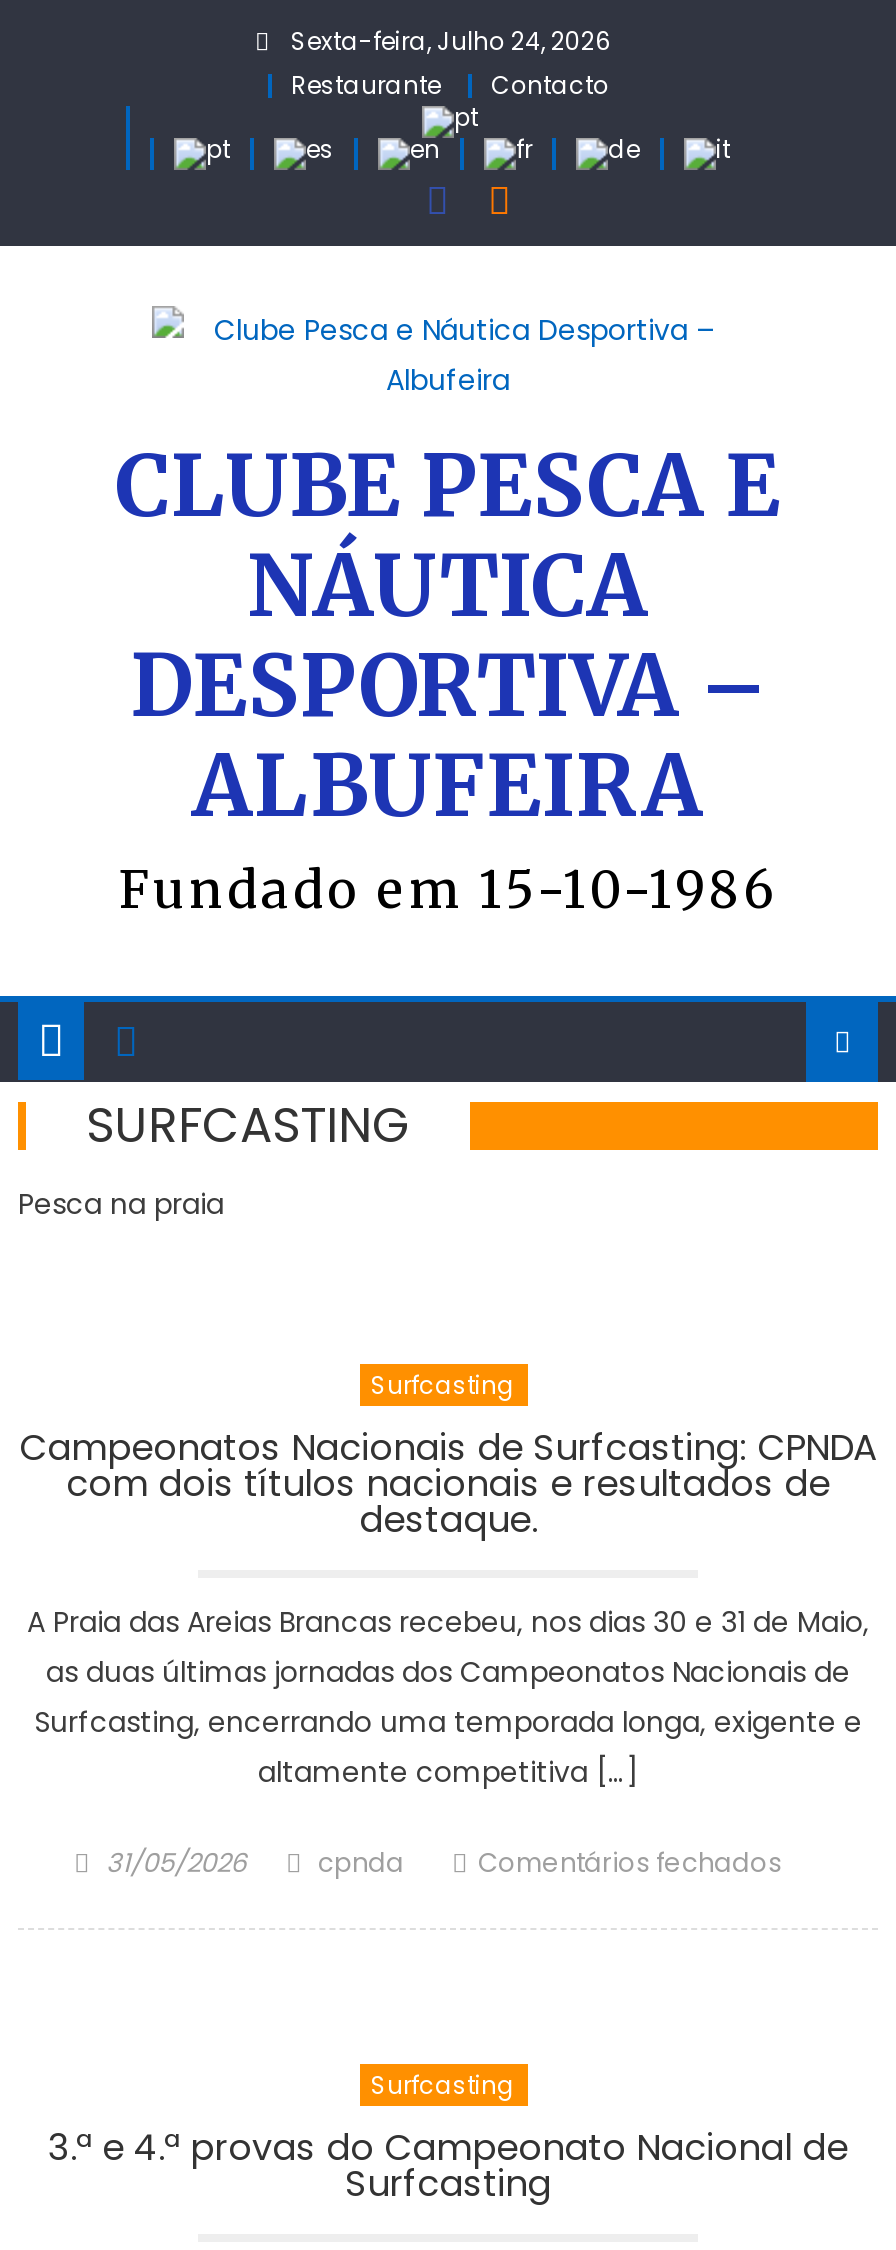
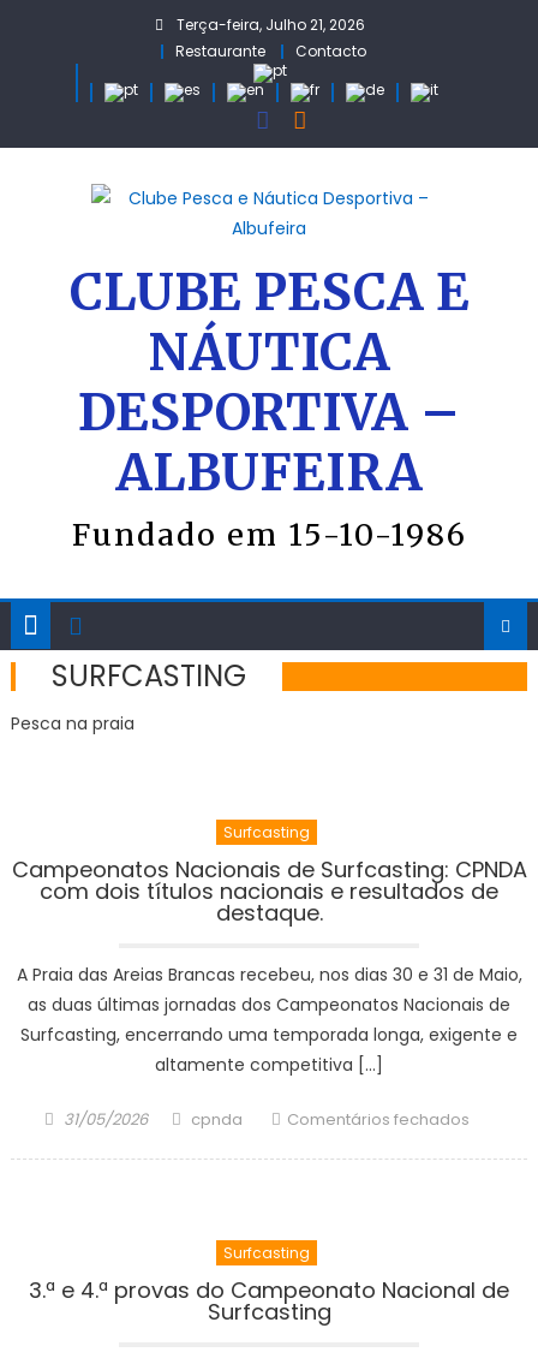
[285,24,611,58] Sexta-feira, Julho 24, 2026 -> [173,14,365,35] Terça-feira, Julho 21, 2026

